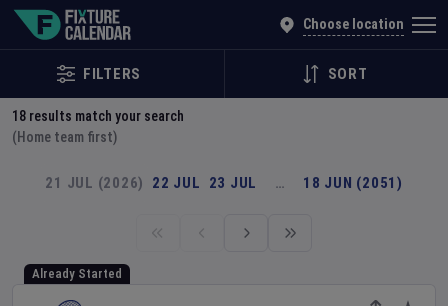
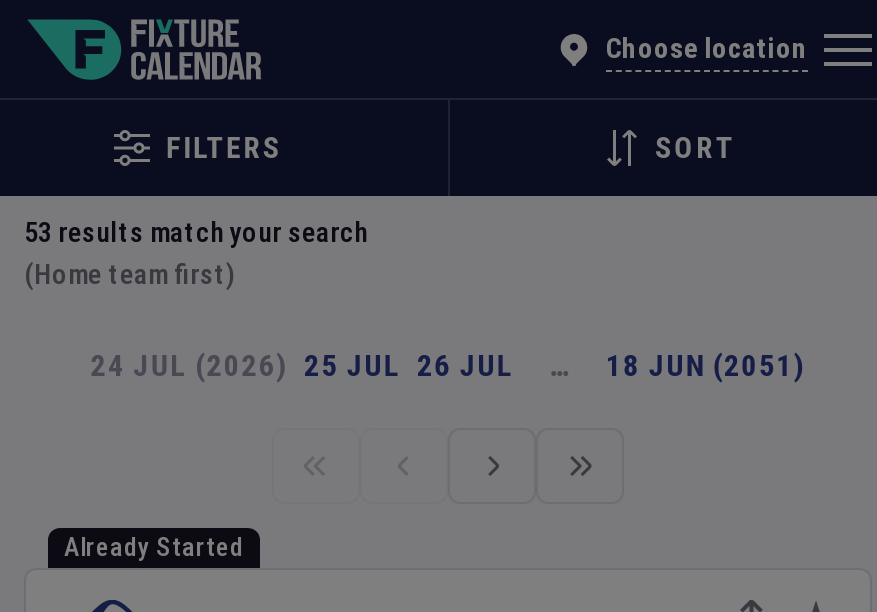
[12,108,184,124] 18 results match your search -> [24,216,368,248] 53 results match your search
[45,174,257,192] 21 JUL (2026) 22 JUL 23 JUL -> [90,348,514,384] 24 JUL (2026) 25 JUL 26 JUL

